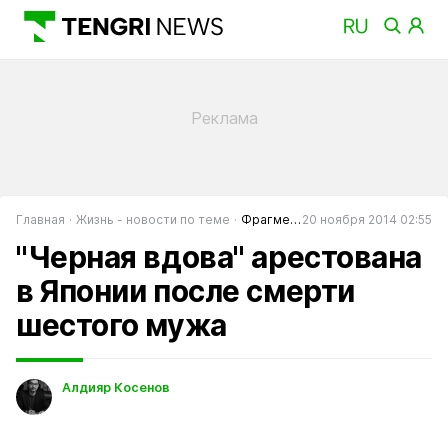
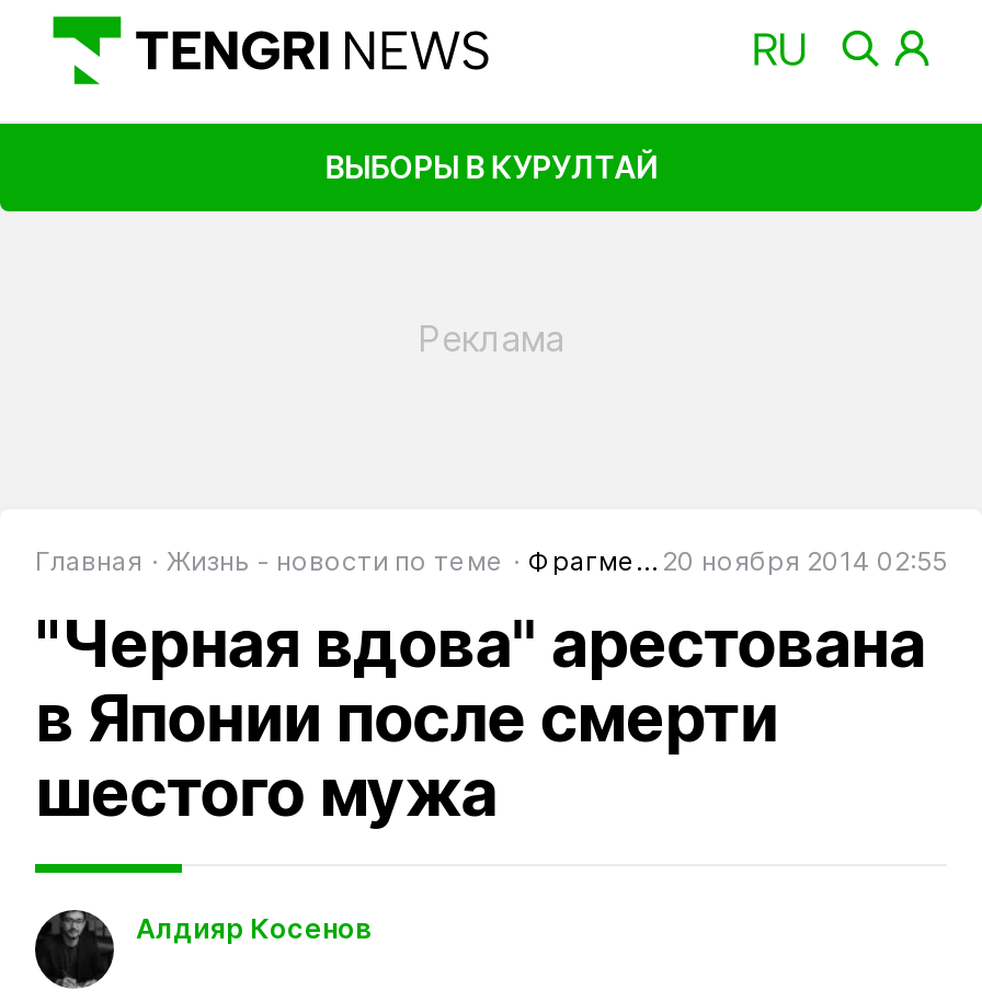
none -> [325,147,657,184] ВЫБОРЫ В КУРУЛТАЙ

